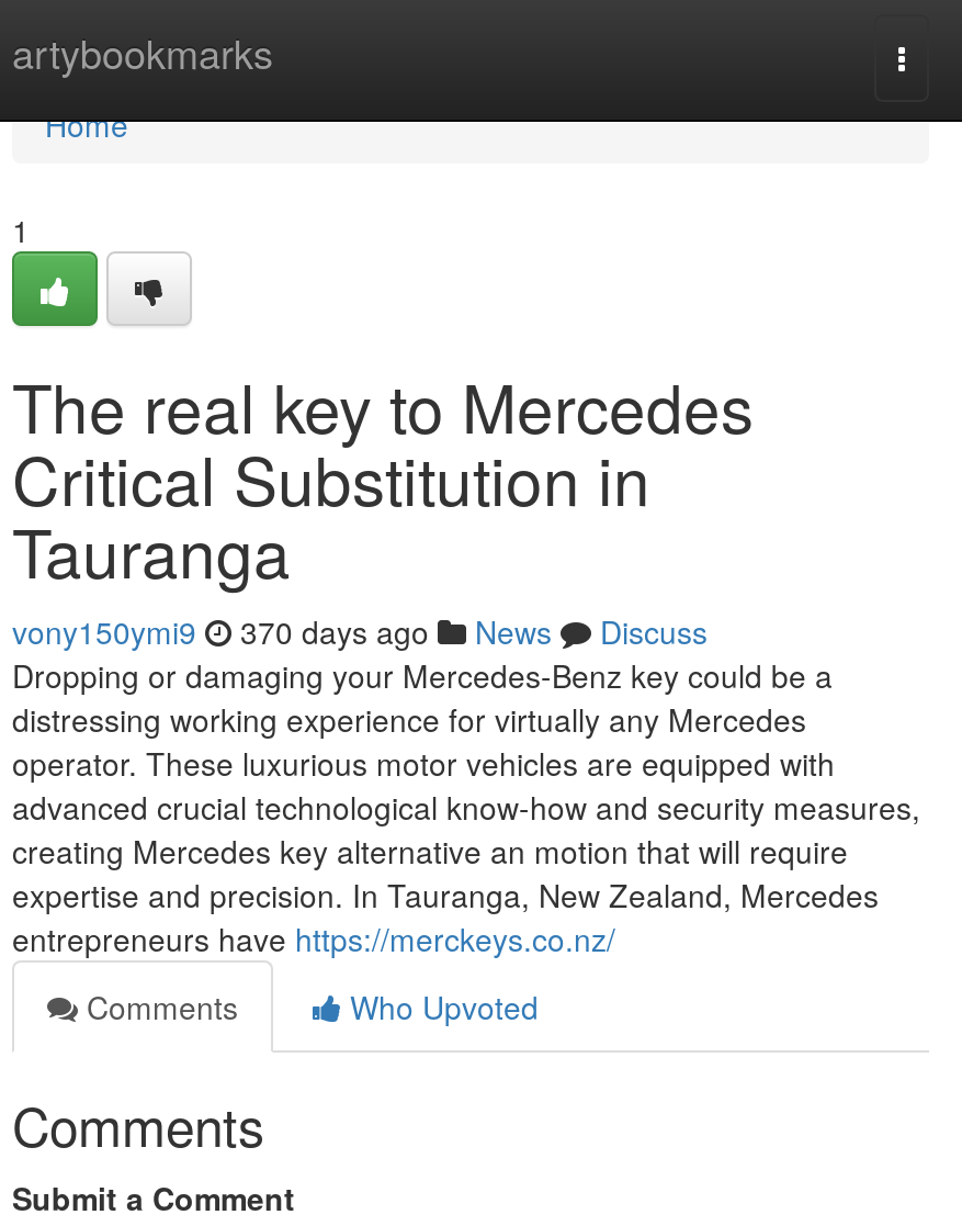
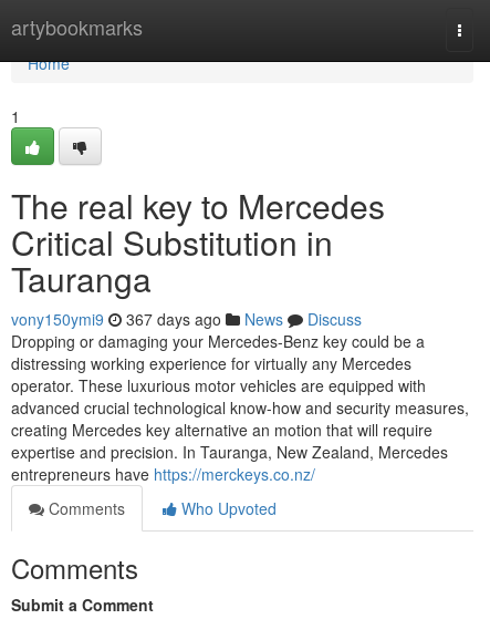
[12,609,708,653] vony150ymi9 370 days ago News Discuss -> [11,308,362,330] vony150ymi9 367 days ago News Discuss

